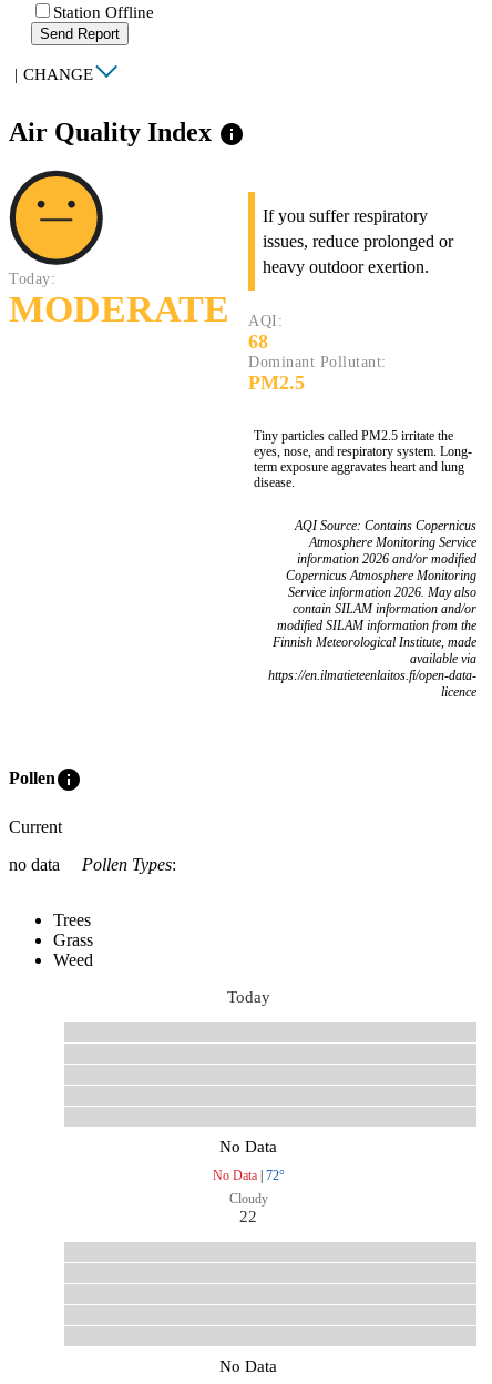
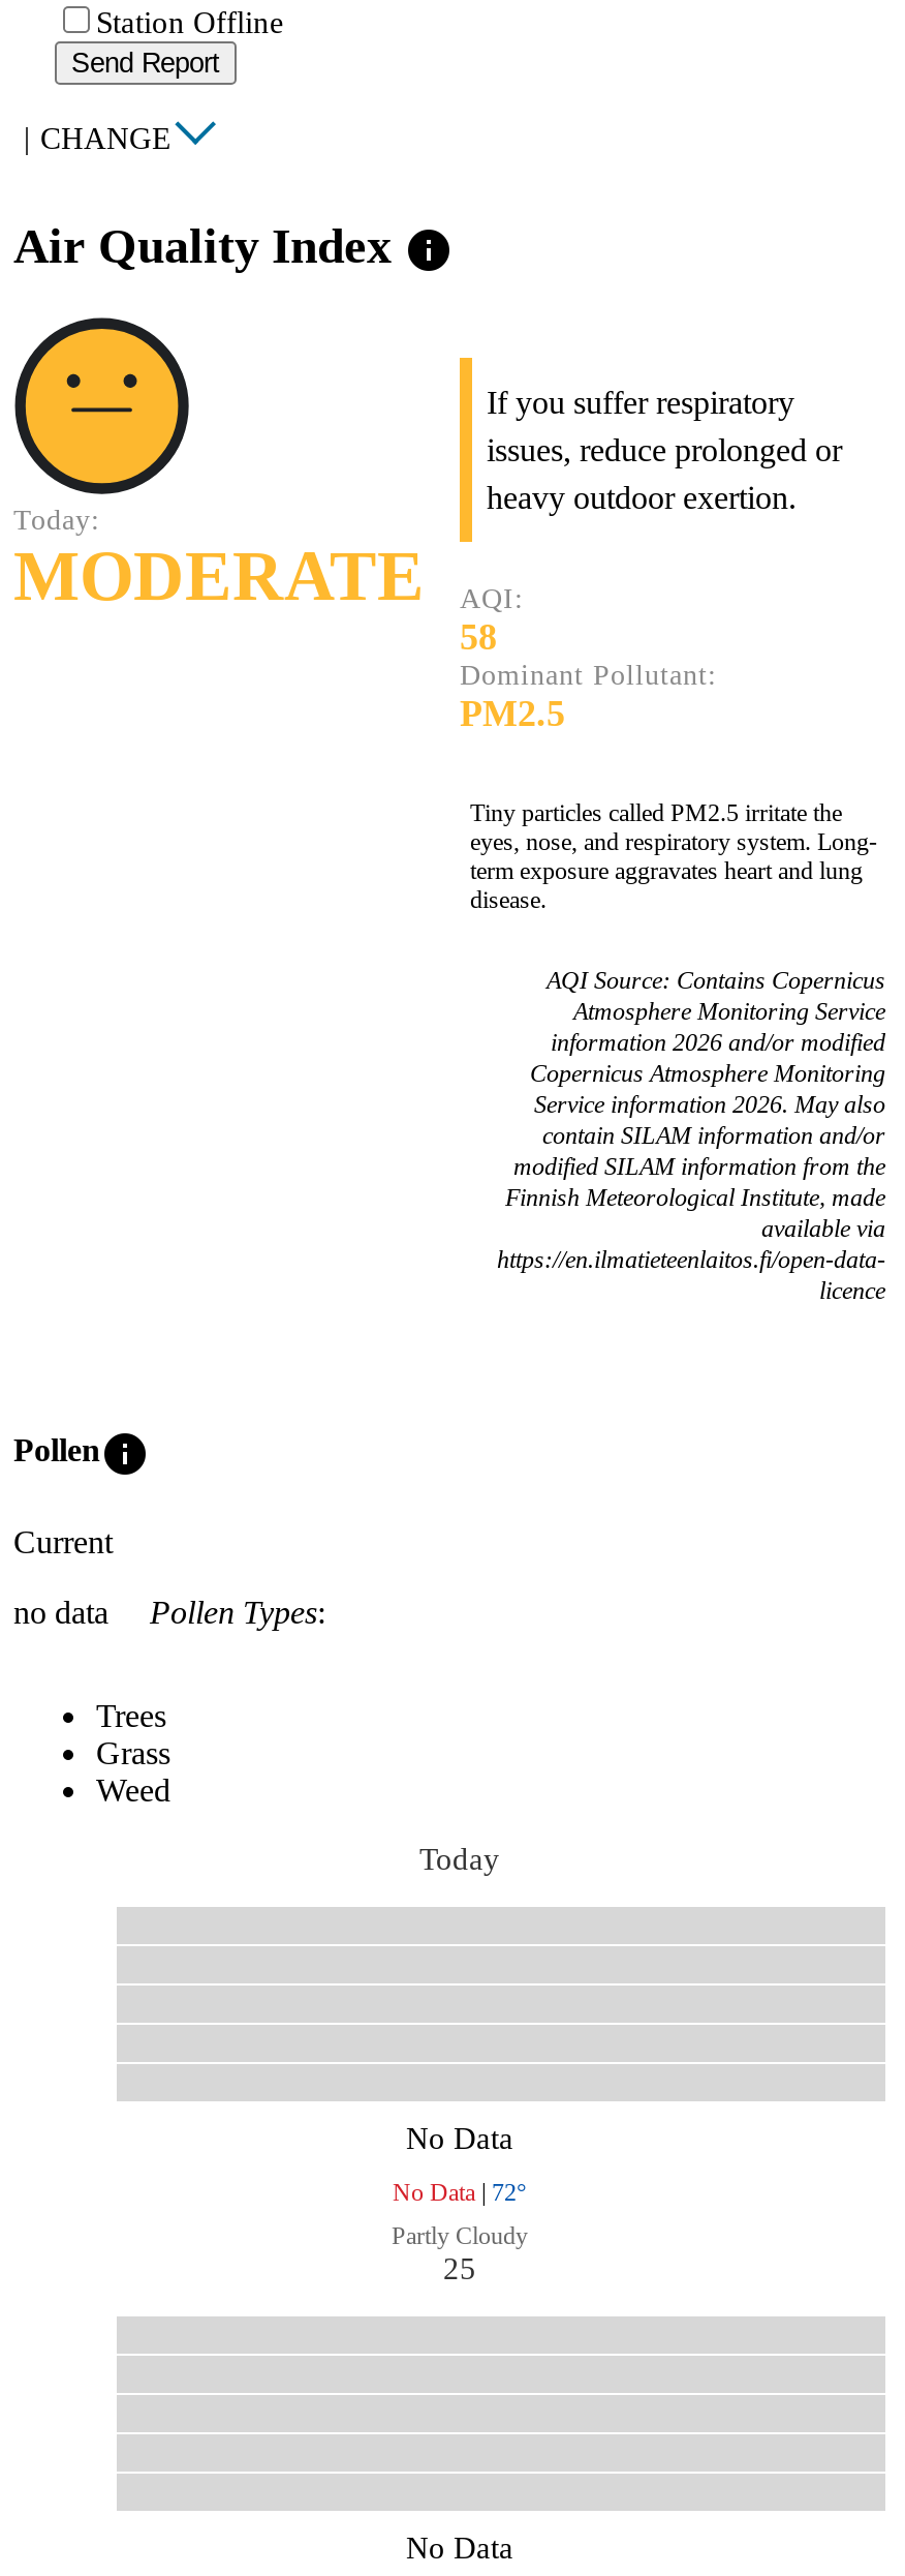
[248,331,268,353] 68 -> [460,617,497,658] 58
[229,1191,268,1225] Cloudy | 22 -> [392,2221,528,2285] Partly Cloudy | 25

